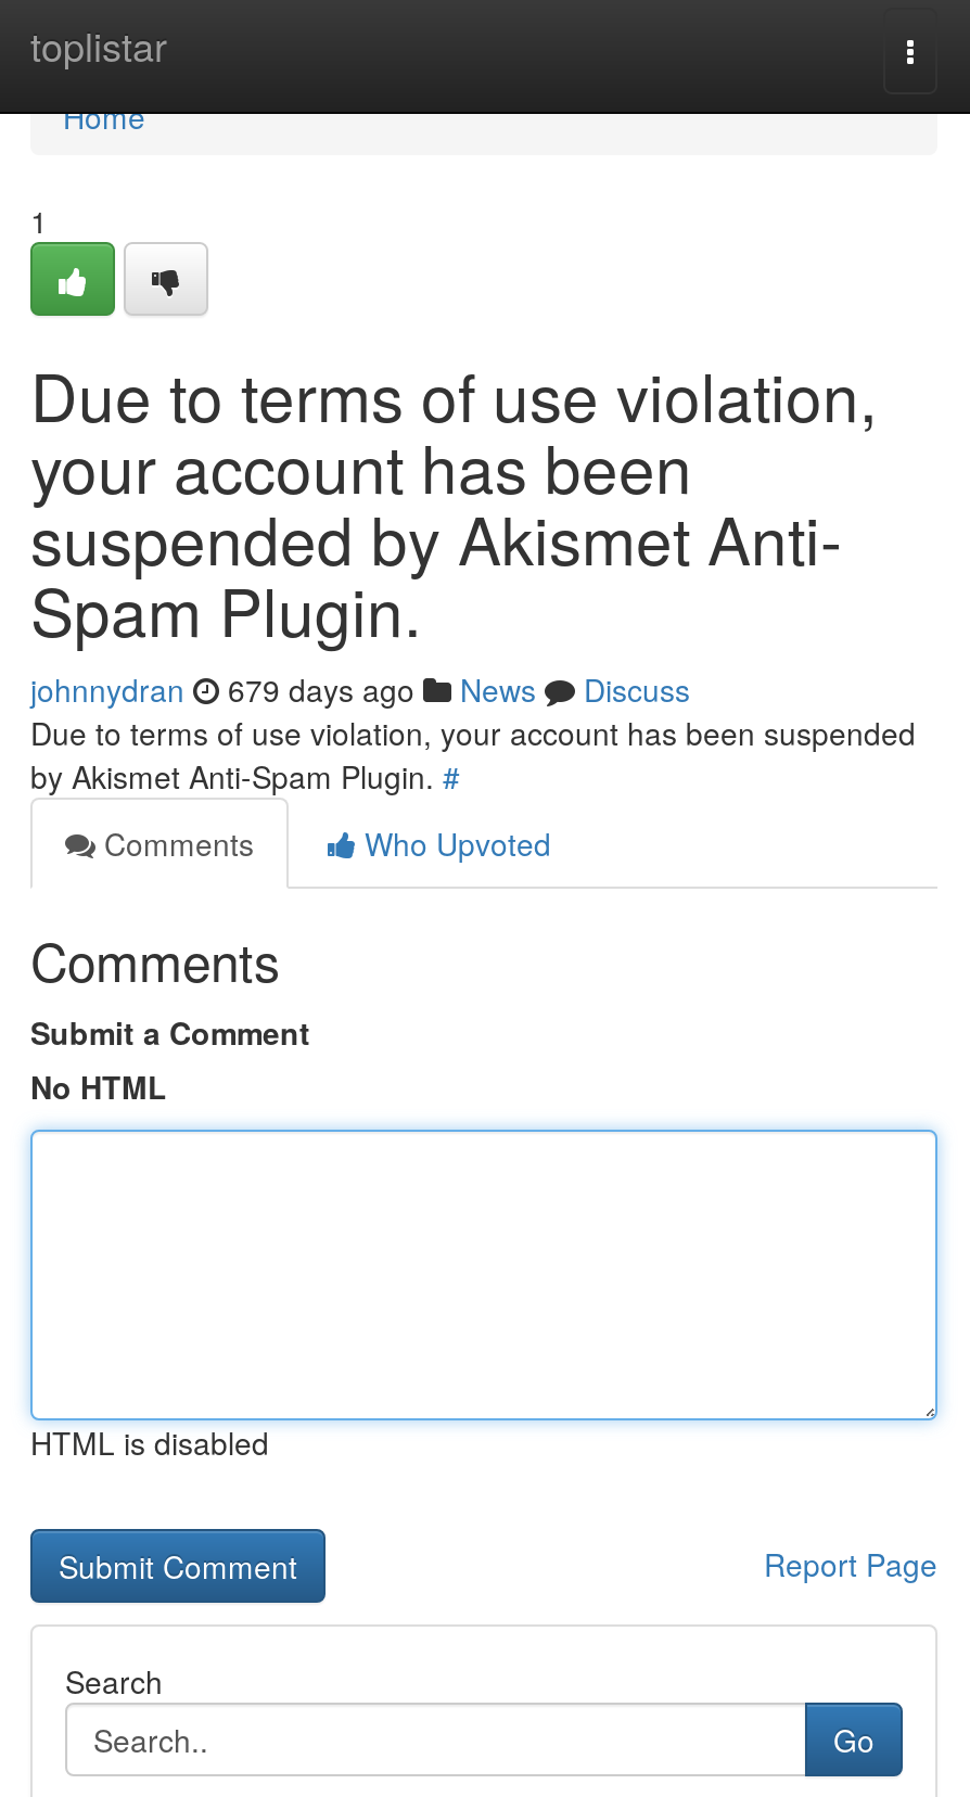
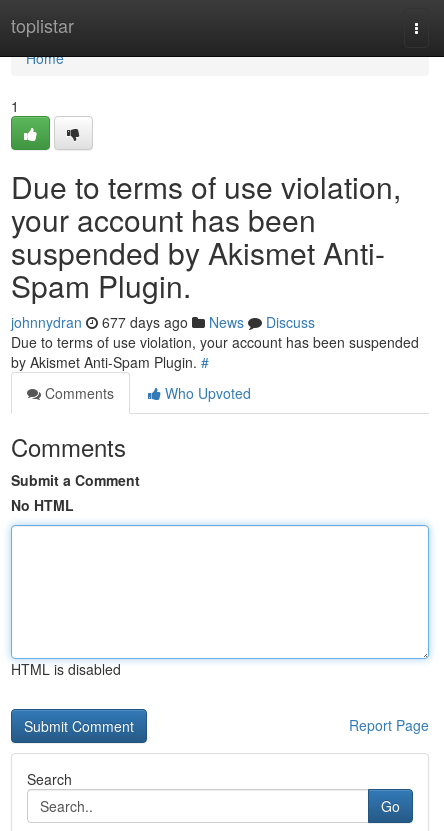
[30,667,690,711] johnnydran 679 days ago News Discuss -> [11,312,315,332] johnnydran 677 days ago News Discuss

